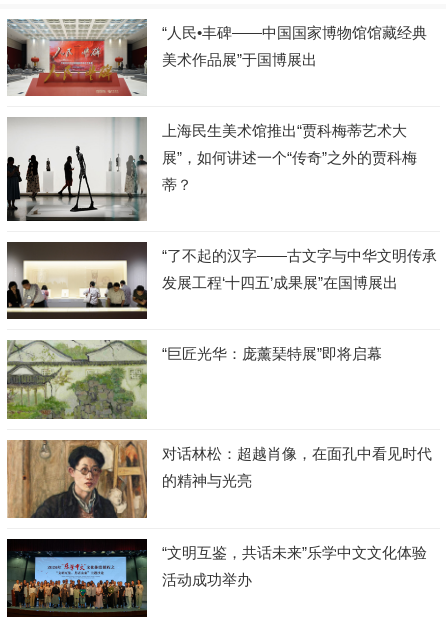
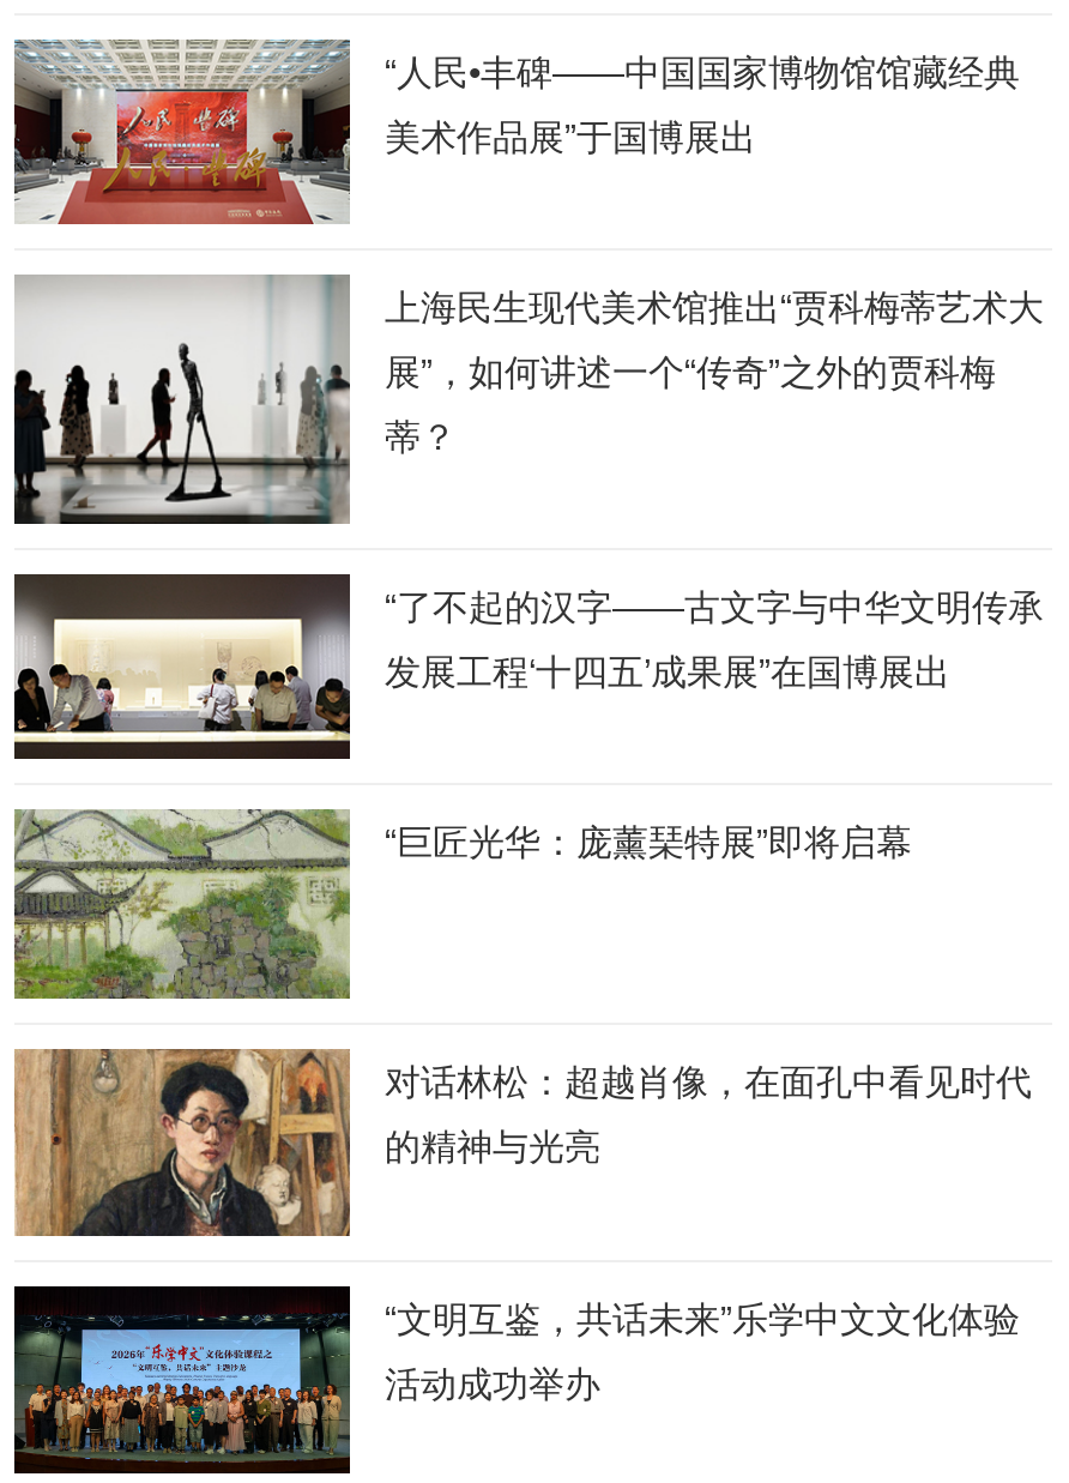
[161,122,406,139] 上海民生美术馆推出“贾科梅蒂艺术大 -> [385,287,1044,328] 上海民生现代美术馆推出“贾科梅蒂艺术大

